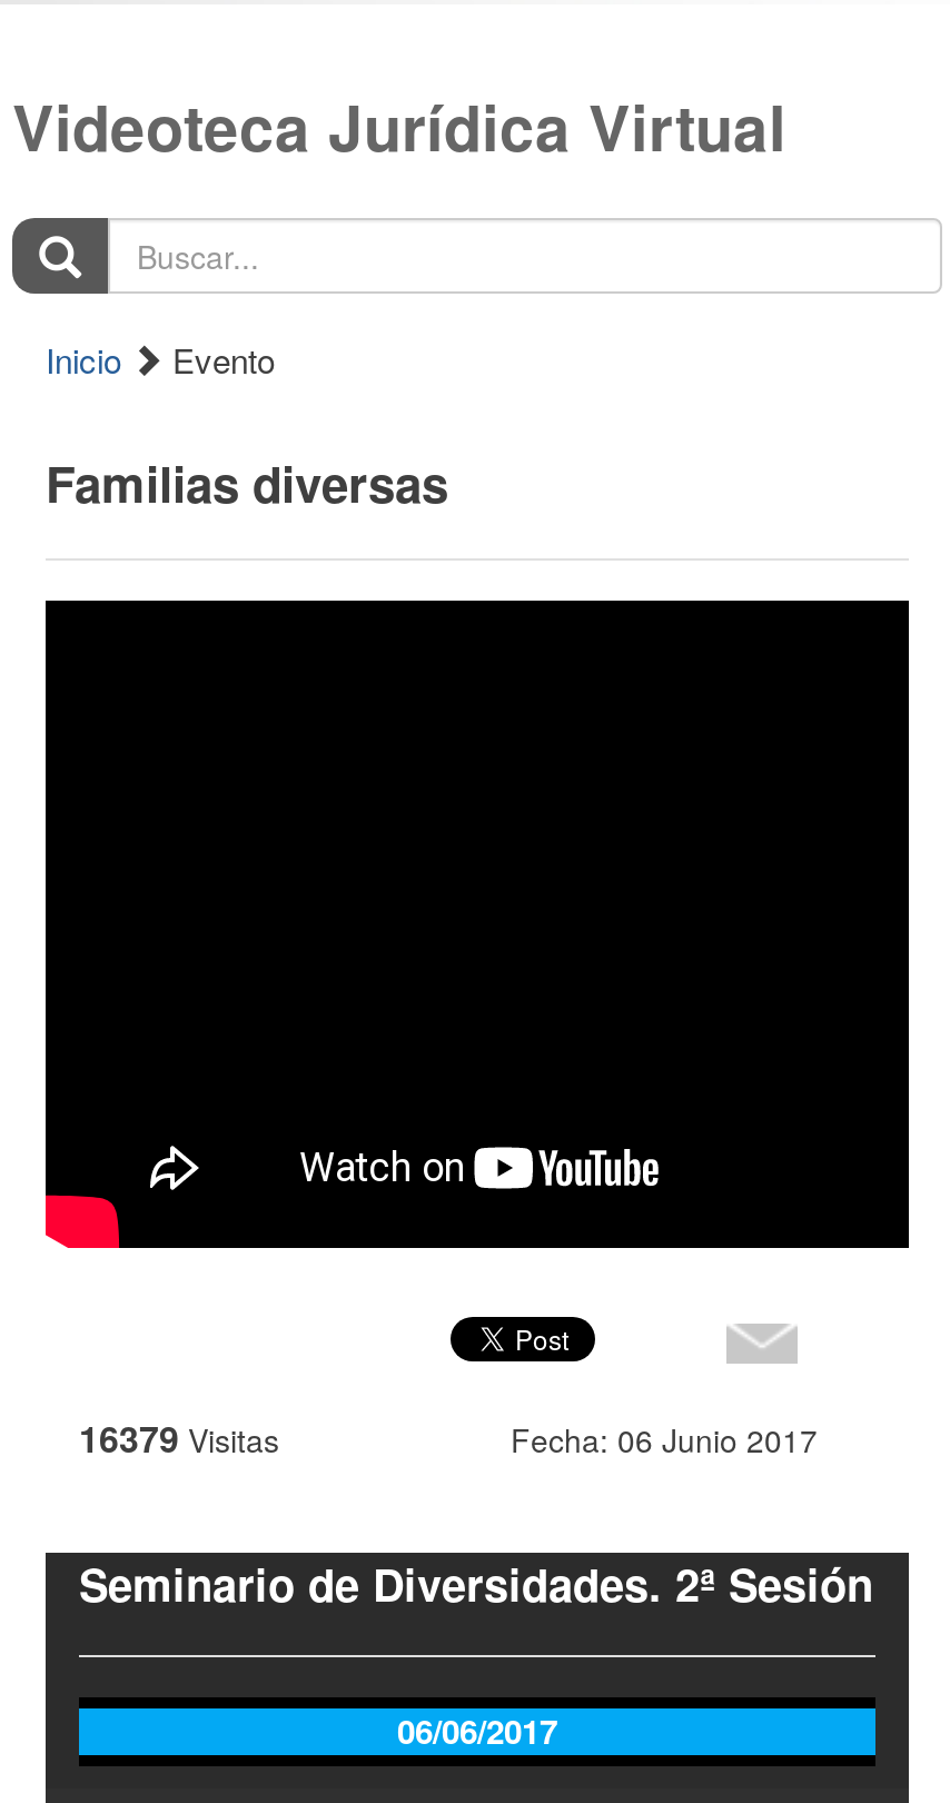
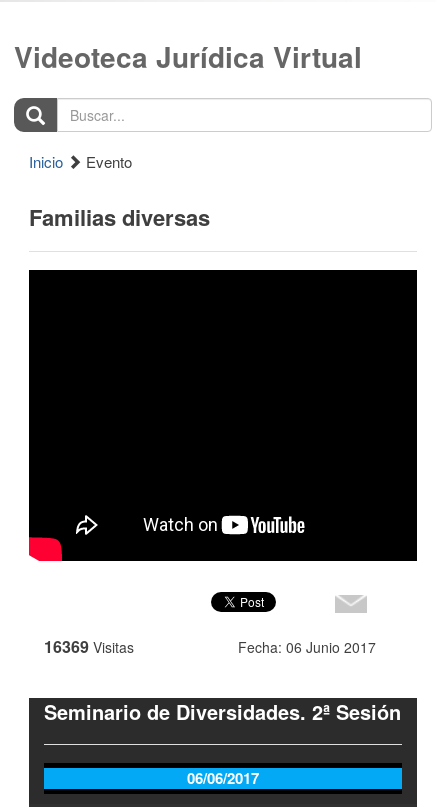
[79,1413,279,1464] 16379 Visitas -> [44,635,134,658] 16369 Visitas

